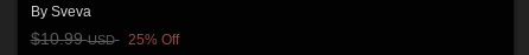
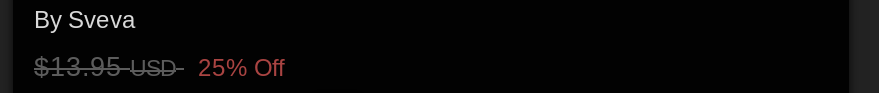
[30,31,179,48] $10.99USD 25% Off -> [34,53,284,83] $13.95USD 25% Off

